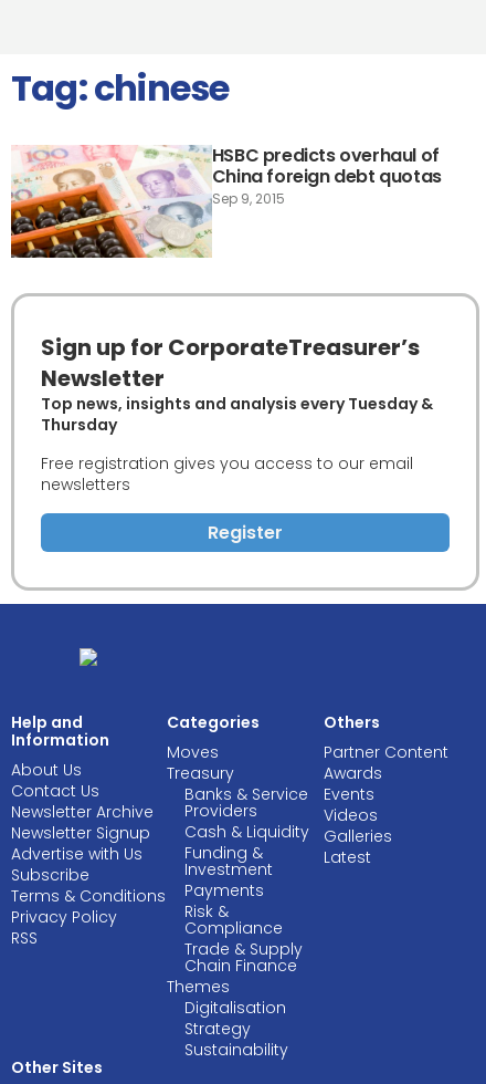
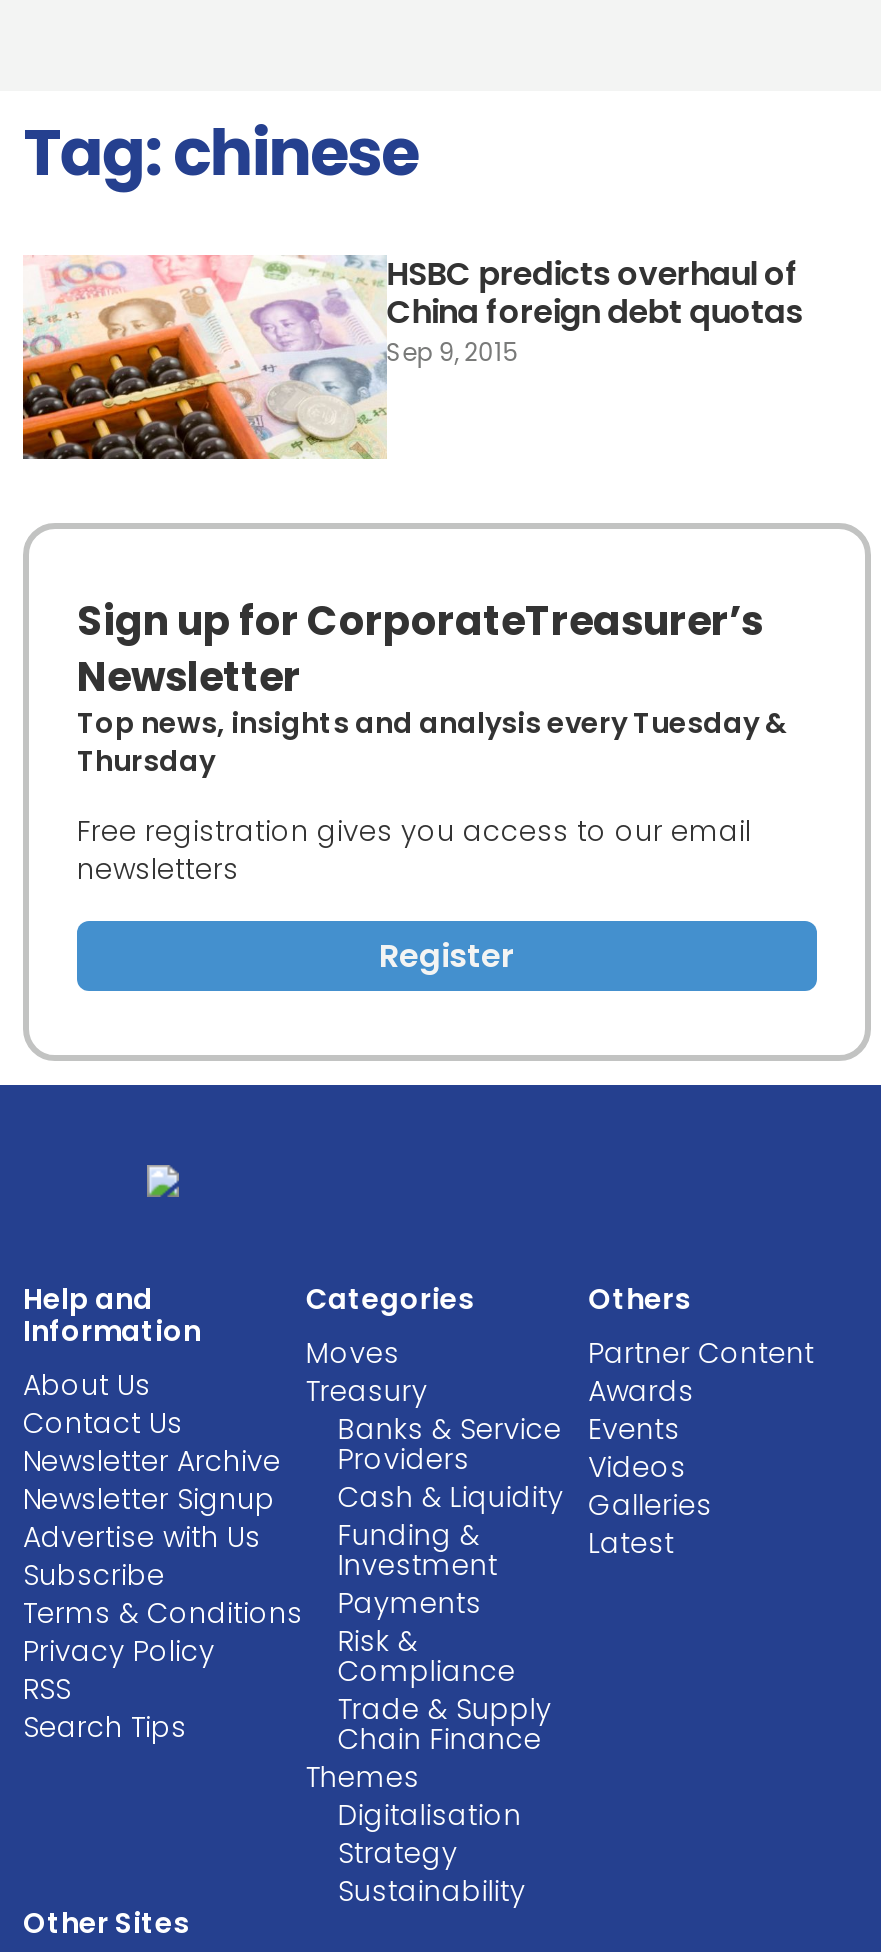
none -> [23,1707,187,1747] Search Tips

